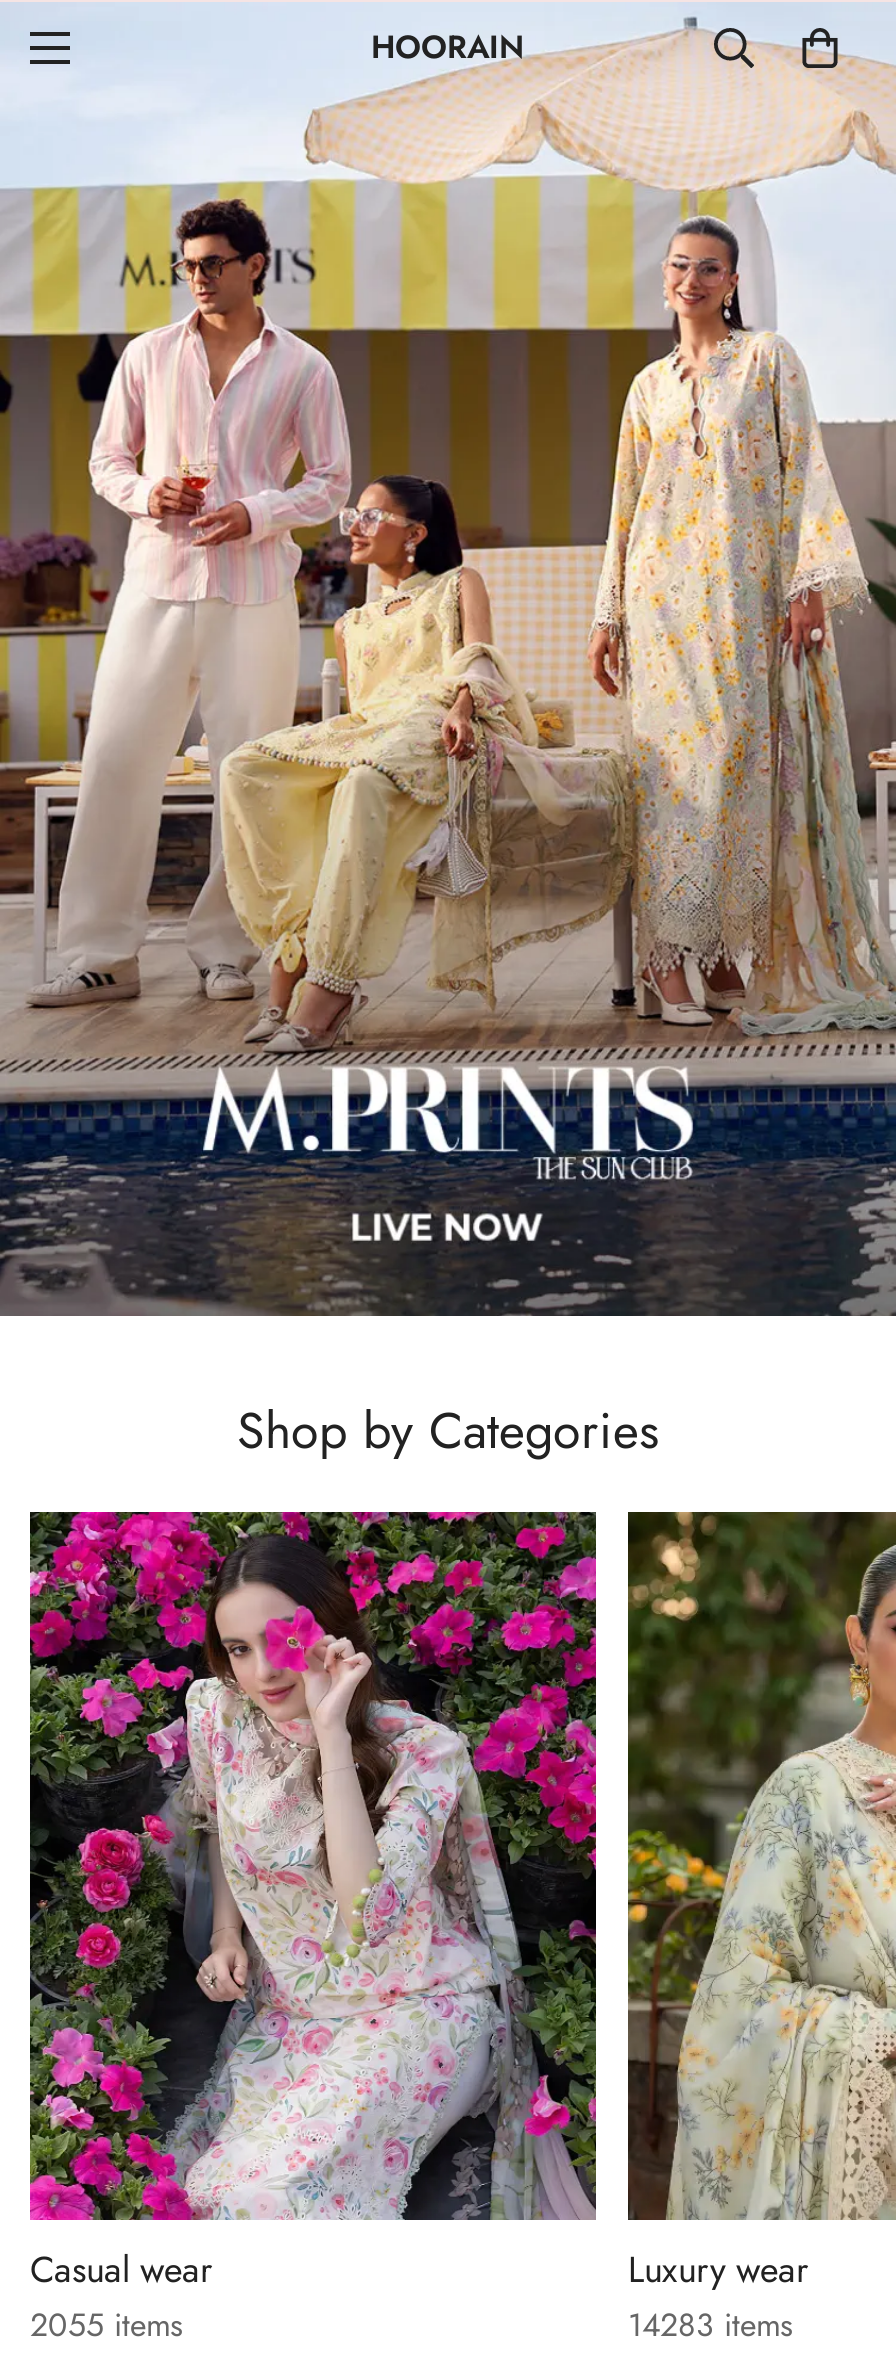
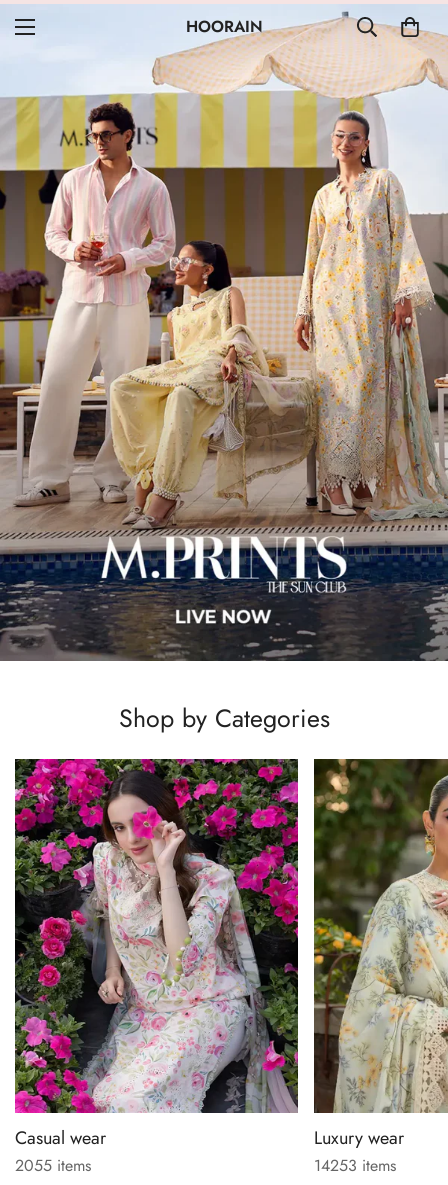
[628,2301,792,2347] 14283 items -> [314,1153,396,1176] 14253 items

